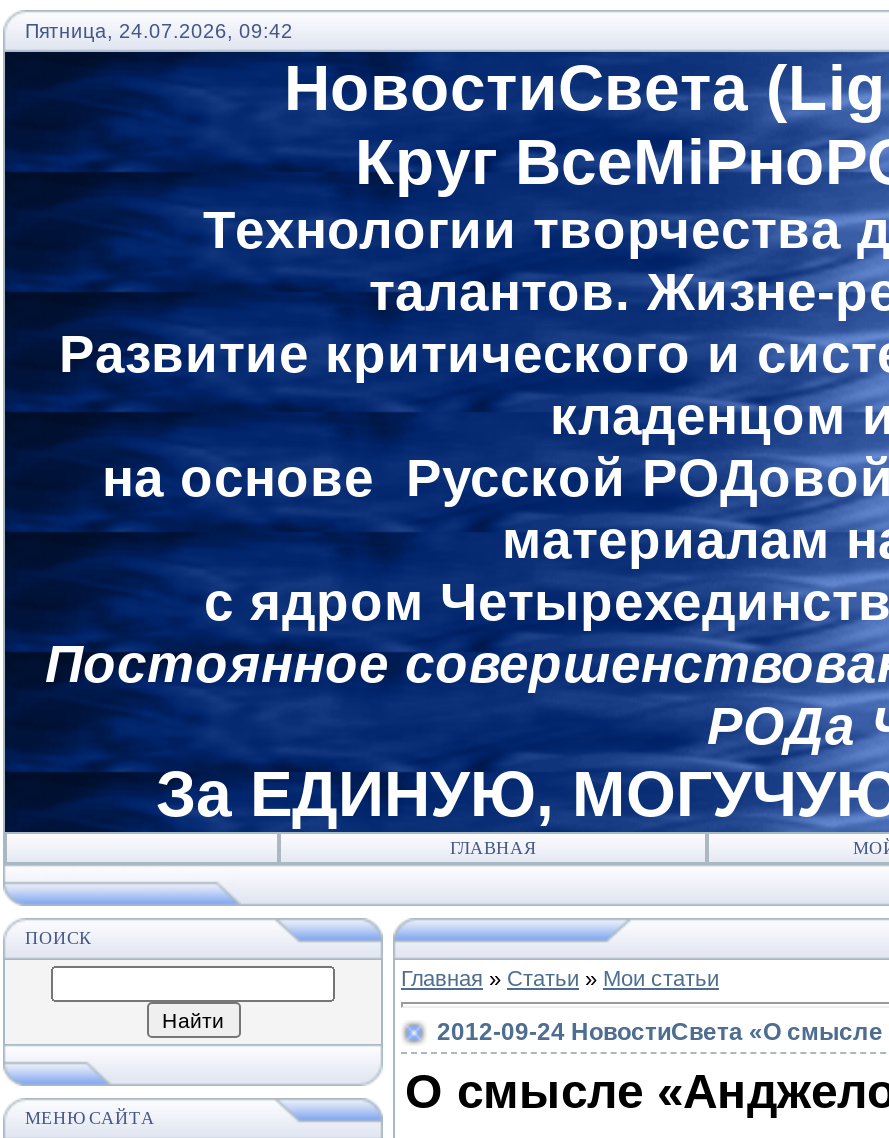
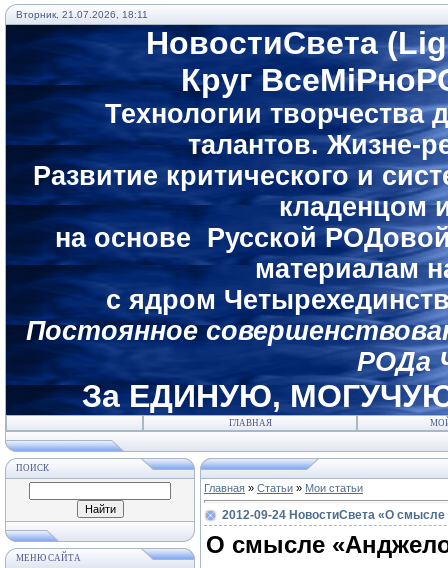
[25,20,293,42] Пятница, 24.07.2026, 09:42 -> [16,9,148,20] Вторник, 21.07.2026, 18:11

